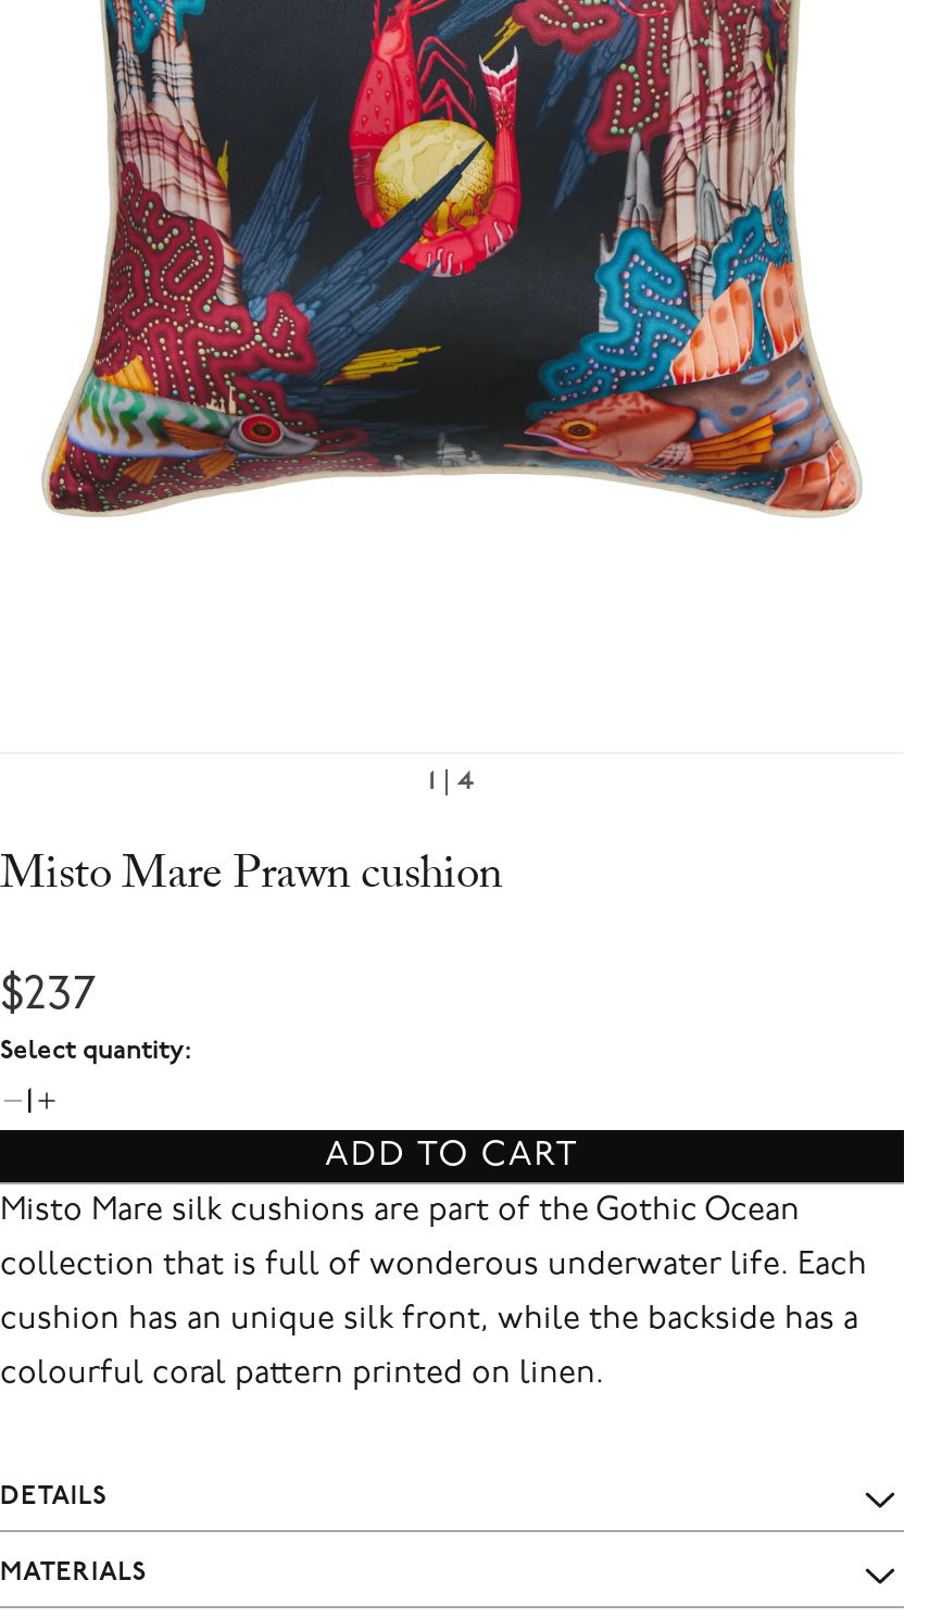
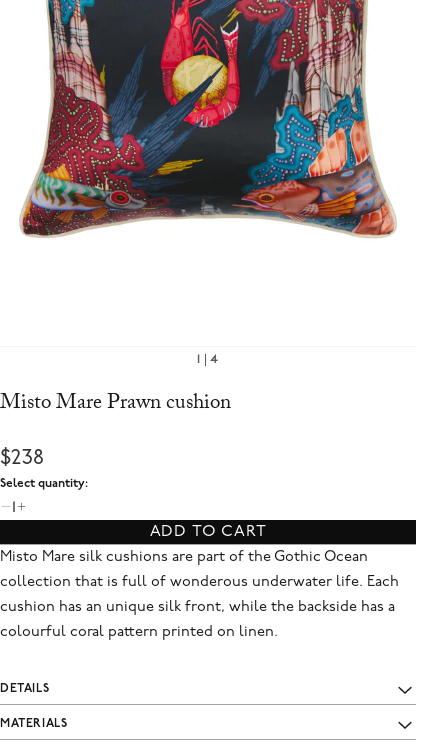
[0,974,96,1019] $237 -> [0,448,44,469] $238

